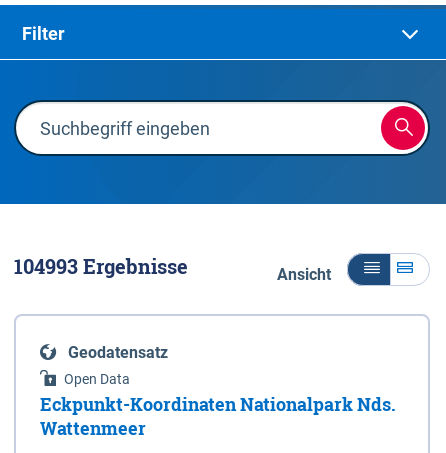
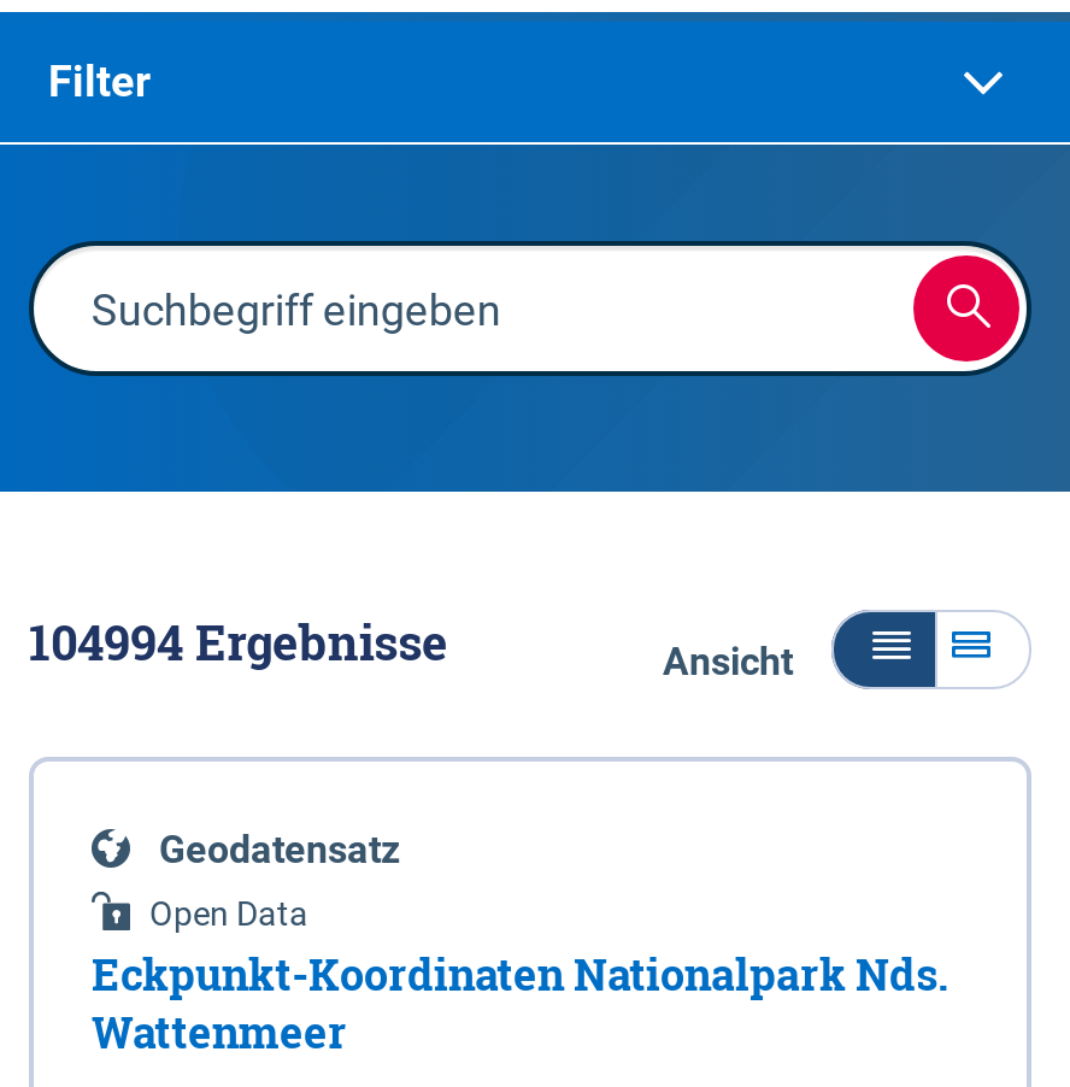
[14,253,188,279] 104993 Ergebnisse -> [29,610,448,672] 104994 Ergebnisse

